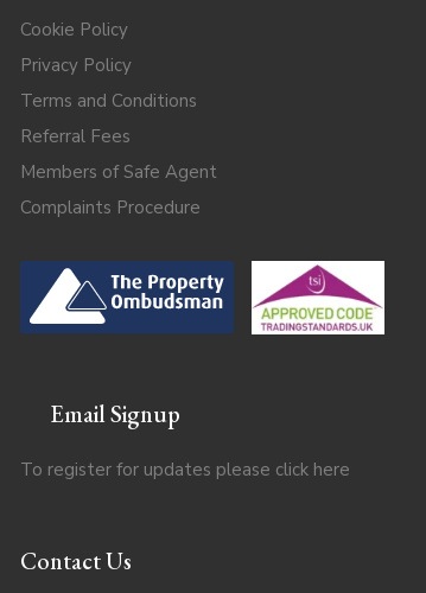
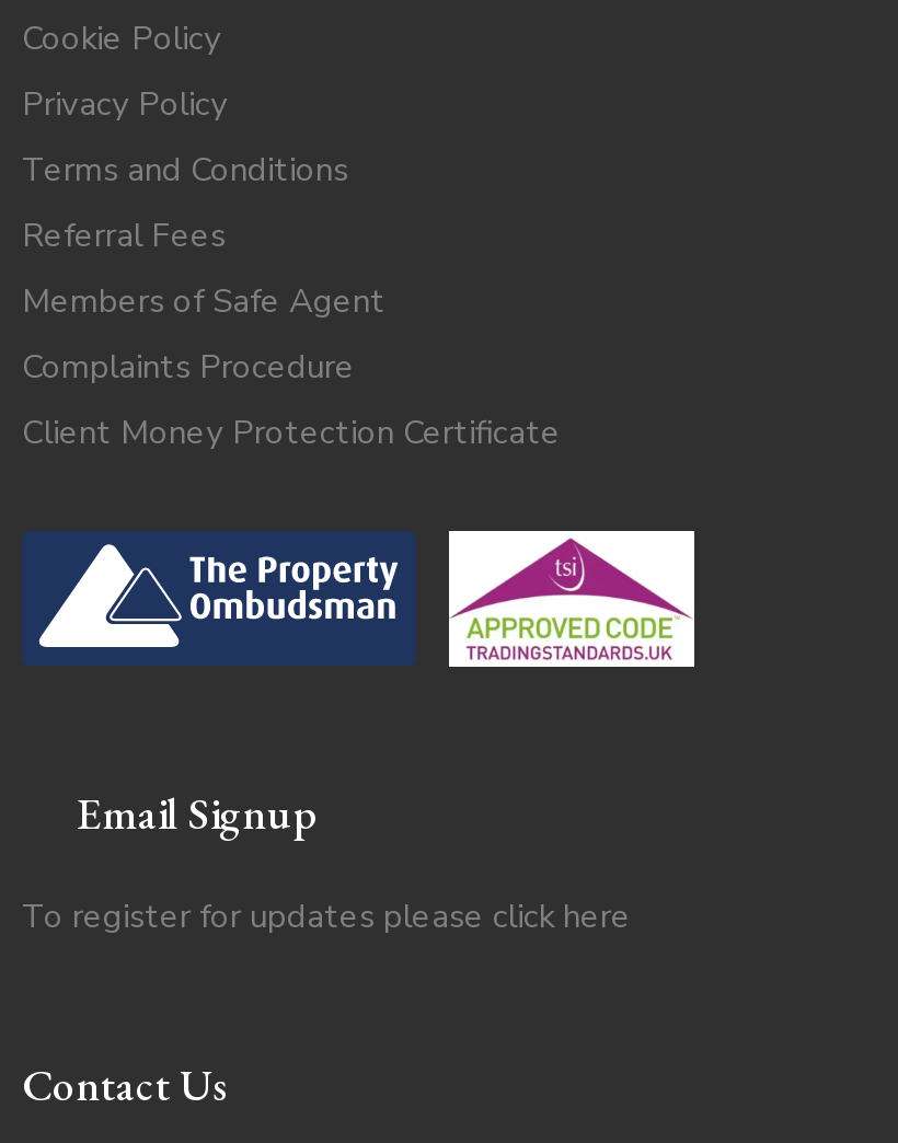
none -> [22,410,561,454] Client Money Protection Certificate

